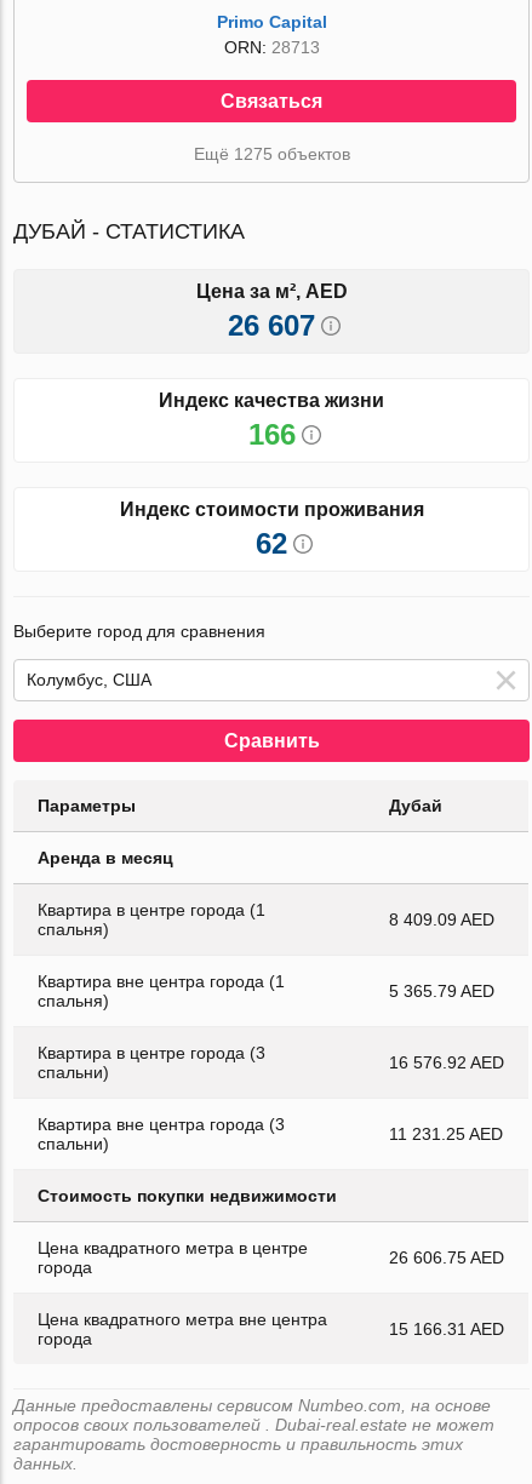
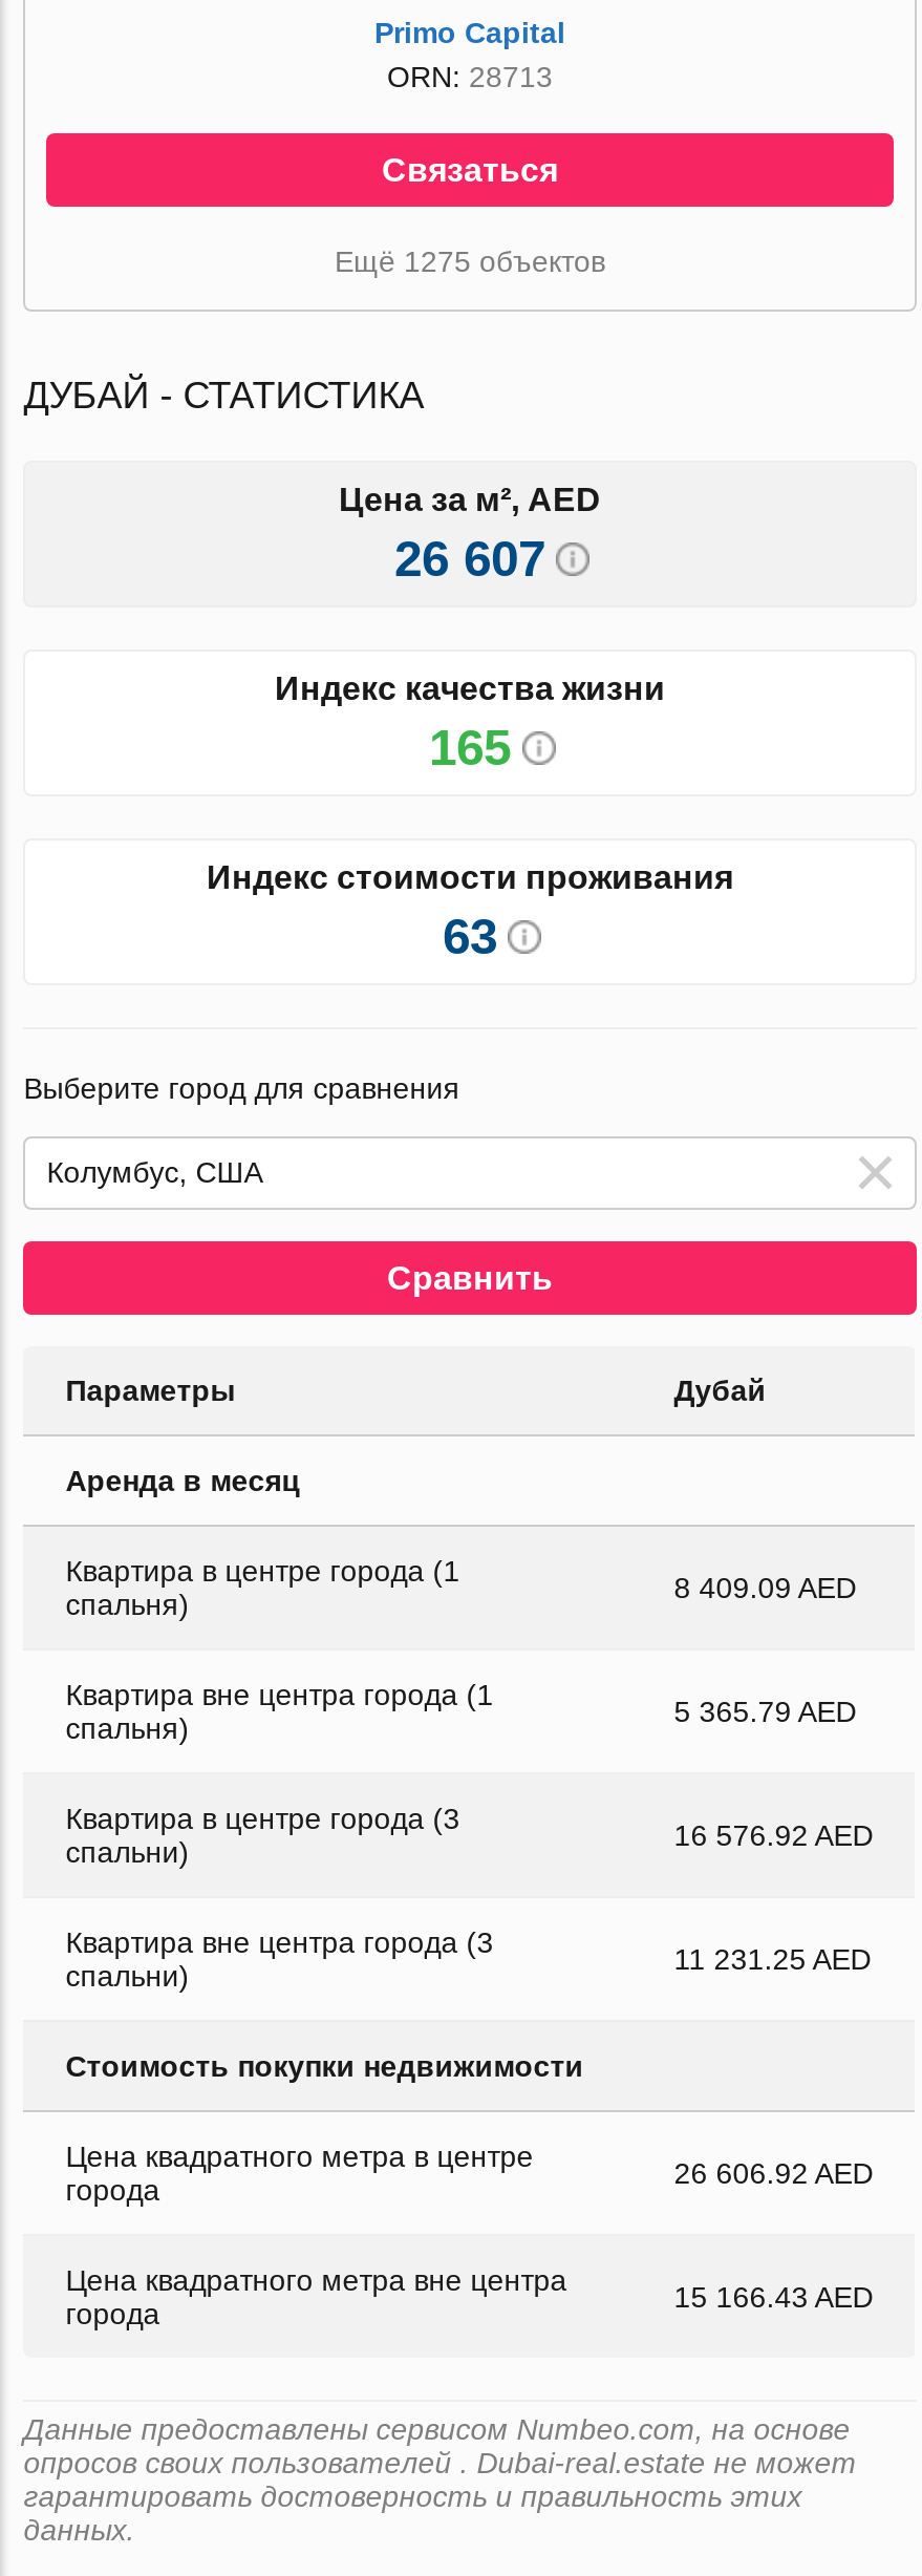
[248,418,295,450] 166 -> [429,718,511,775] 165
[256,527,287,559] 62 -> [443,907,497,964] 63
[389,1247,504,1267] 26 606.75 AED -> [674,2156,873,2189] 26 606.92 AED
[389,1319,504,1338] 15 166.31 AED -> [674,2279,873,2313] 15 166.43 AED

